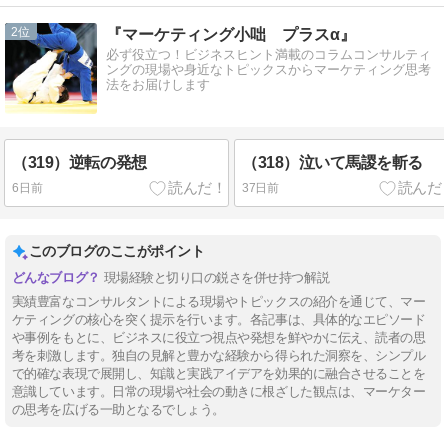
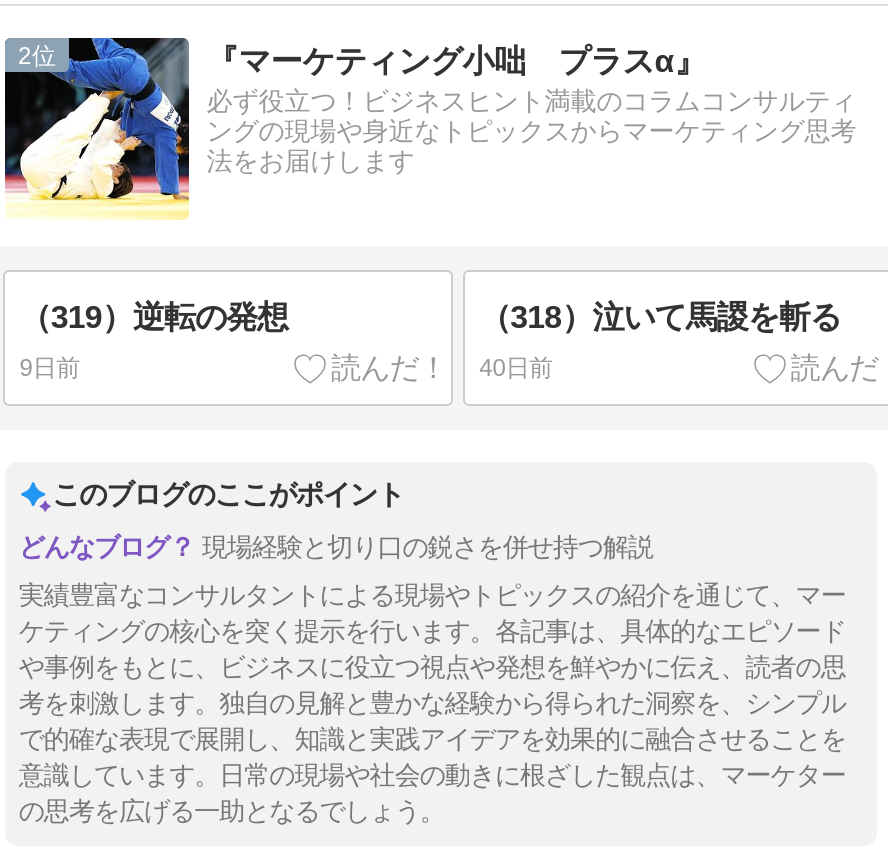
[12,181,42,195] 6日前 -> [20,353,79,381] 9日前
[242,181,279,195] 37日前 -> [479,353,552,381] 40日前

